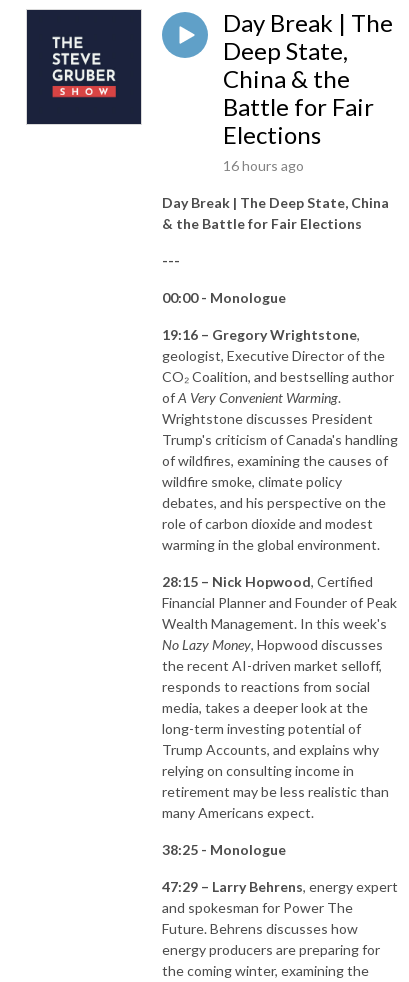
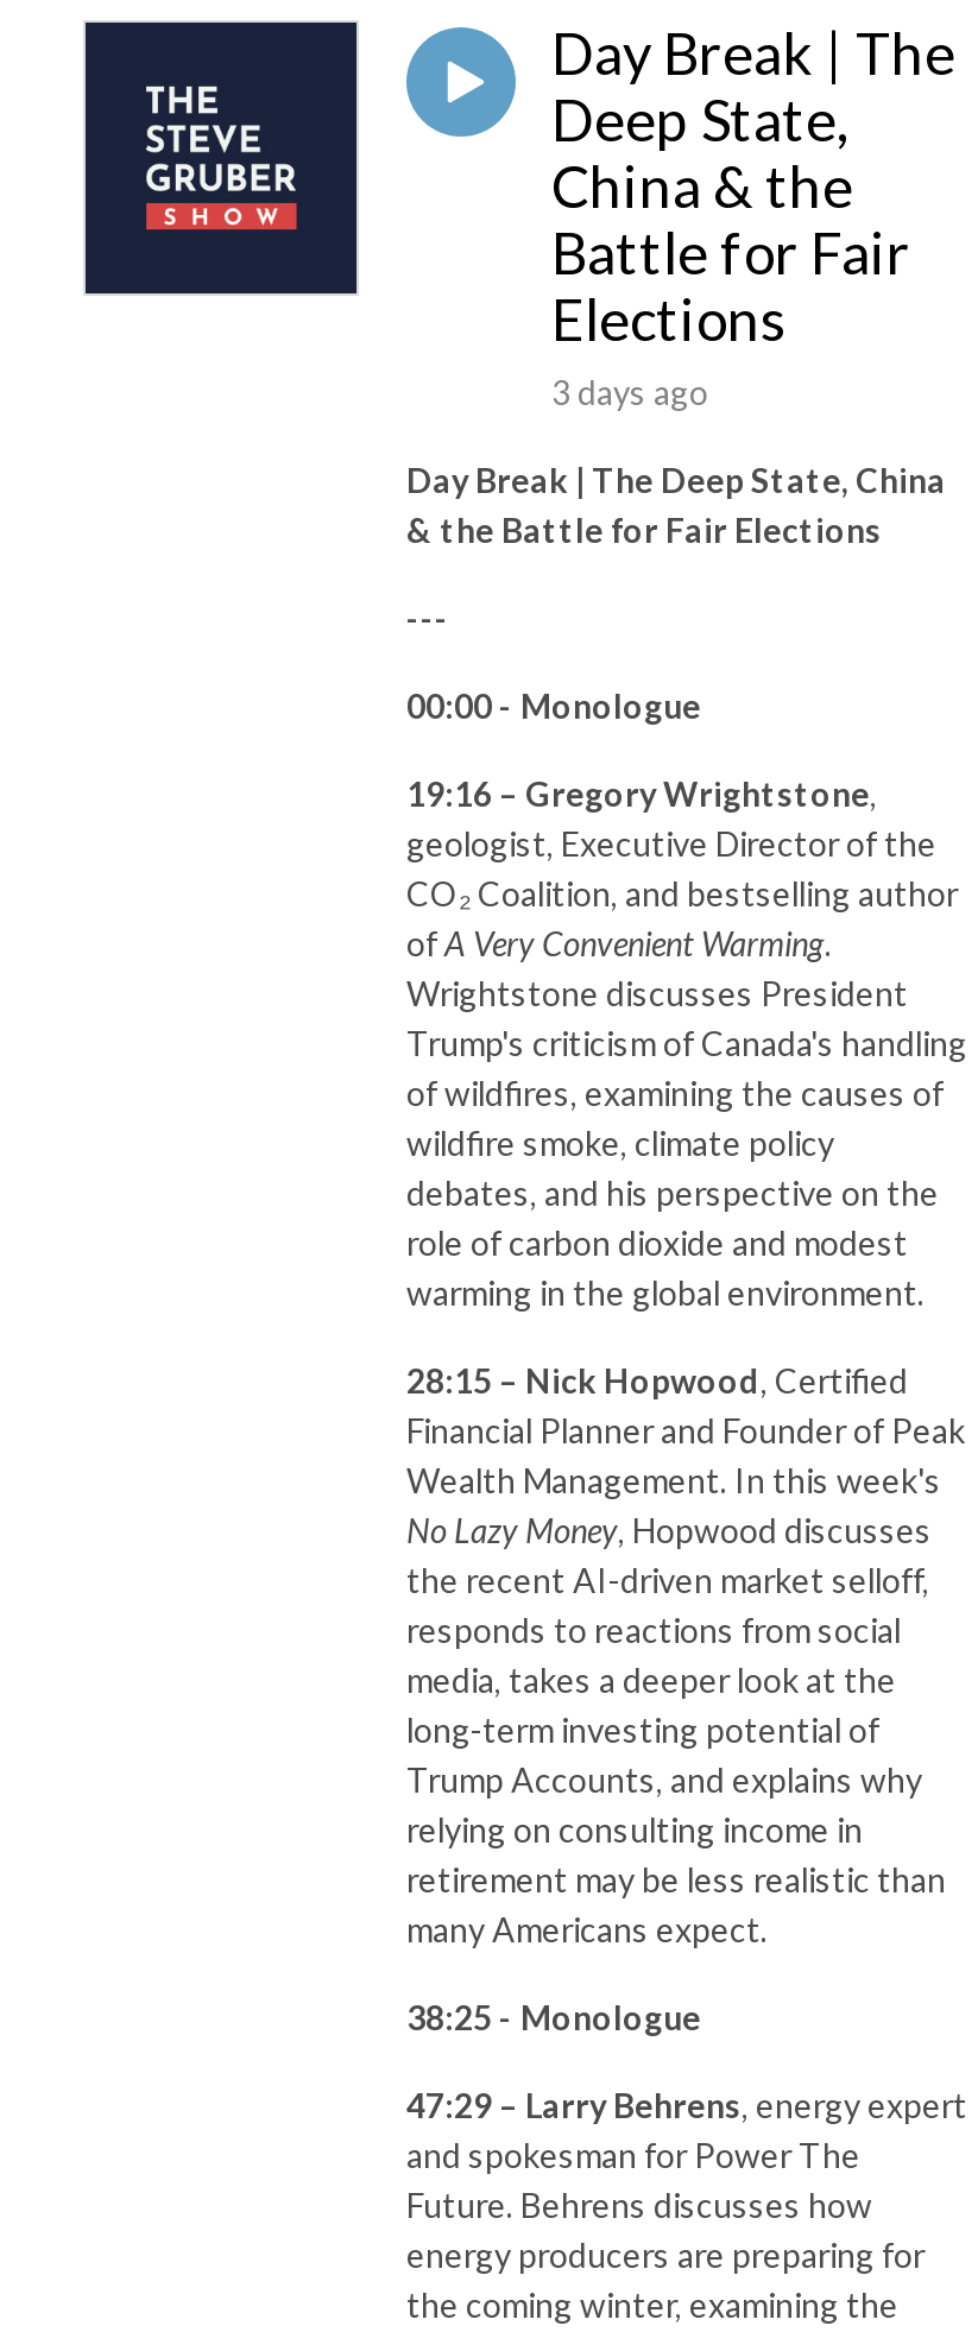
[223,157,304,174] 16 hours ago -> [551,372,708,412] 3 days ago

